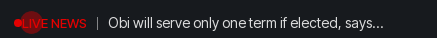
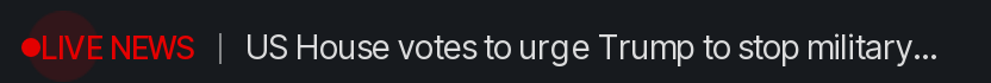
[108,14,372,31] Obi will serve only one term if elected, says -> [245,26,912,66] US House votes to urge Trump to stop military

